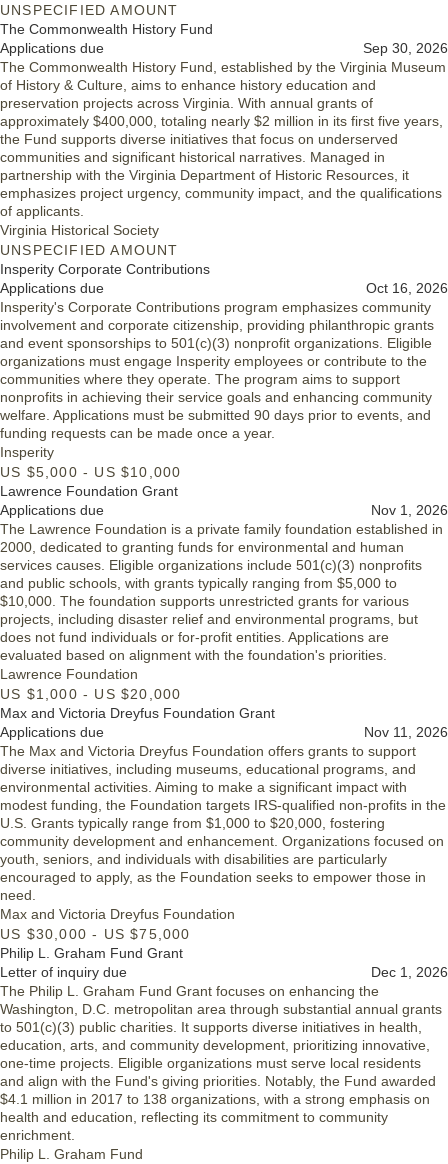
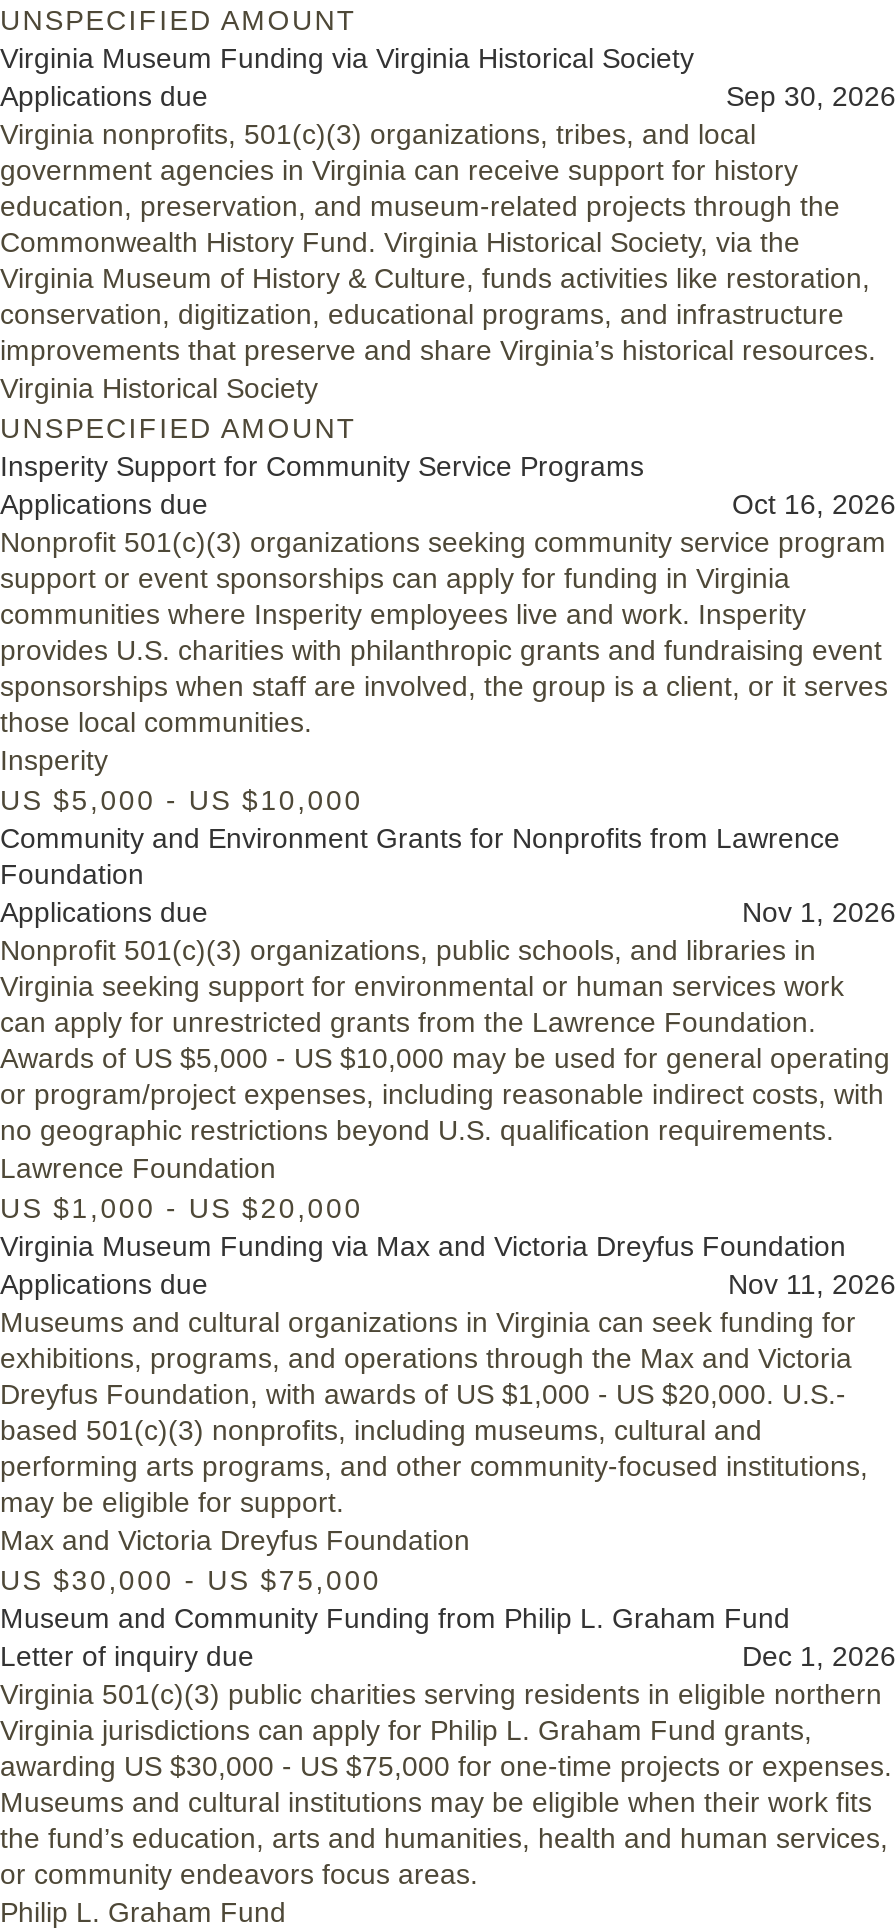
[0,21,213,37] The Commonwealth History Fund -> [0,42,694,74] Virginia Museum Funding via Virginia Historical Society
[0,59,446,219] The Commonwealth History Fund, established by the Virginia Museum | of History & Culture, aims to enhance history education and | preservation projects across Virginia. With annual grants of | approximately $400,000, totaling nearly $2 million in its first five years, | the Fund supports diverse initiatives that focus on underserved | communities and significant historical narratives. Managed in | partnership with the Virginia Department of Historic Resources, it | emphasizes project urgency, community impact, and the qualifications | of applicants. -> [0,118,876,366] Virginia nonprofits, 501(c)(3) organizations, tribes, and local | government agencies in Virginia can receive support for history | education, preservation, and museum-related projects through the | Commonwealth History Fund. Virginia Historical Society, via the | Virginia Museum of History & Culture, funds activities like restoration, | conservation, digitization, educational programs, and infrastructure | improvements that preserve and share Virginia’s historical resources.
[0,261,210,277] Insperity Corporate Contributions -> [0,450,644,482] Insperity Support for Community Service Programs
[0,299,434,441] Insperity's Corporate Contributions program emphasizes community | involvement and corporate citizenship, providing philanthropic grants | and event sponsorships to 501(c)(3) nonprofit organizations. Eligible | organizations must engage Insperity employees or contribute to the | communities where they operate. The program aims to support | nonprofits in achieving their service goals and enhancing community | welfare. Applications must be submitted 90 days prior to events, and | funding requests can be made once a year. -> [0,526,888,738] Nonprofit 501(c)(3) organizations seeking community service program | support or event sponsorships can apply for funding in Virginia | communities where Insperity employees live and work. Insperity | provides U.S. charities with philanthropic grants and fundraising event | sponsorships when staff are involved, the group is a client, or it serves | those local communities.
[0,483,178,499] Lawrence Foundation Grant -> [0,822,840,890] Community and Environment Grants for Nonprofits from Lawrence | Foundation
[0,521,443,663] The Lawrence Foundation is a private family foundation established in | 2000, dedicated to granting funds for environmental and human | services causes. Eligible organizations include 501(c)(3) nonprofits | and public schools, with grants typically ranging from $5,000 to | $10,000. The foundation supports unrestricted grants for various | projects, including disaster relief and environmental programs, but | does not fund individuals or for-profit entities. Applications are | evaluated based on alignment with the foundation's priorities. -> [0,934,890,1146] Nonprofit 501(c)(3) organizations, public schools, and libraries in | Virginia seeking support for environmental or human services work | can apply for unrestricted grants from the Lawrence Foundation. | Awards of US $5,000 - US $10,000 may be used for general operating | or program/project expenses, including reasonable indirect costs, with | no geographic restrictions beyond U.S. qualification requirements.
[0,705,275,721] Max and Victoria Dreyfus Foundation Grant -> [0,1230,846,1262] Virginia Museum Funding via Max and Victoria Dreyfus Foundation
[0,743,446,903] The Max and Victoria Dreyfus Foundation offers grants to support | diverse initiatives, including museums, educational programs, and | environmental activities. Aiming to make a significant impact with | modest funding, the Foundation targets IRS-qualified non-profits in the | U.S. Grants typically range from $1,000 to $20,000, fostering | community development and enhancement. Organizations focused on | youth, seniors, and individuals with disabilities are particularly | encouraged to apply, as the Foundation seeks to empower those in | need. -> [0,1306,868,1518] Museums and cultural organizations in Virginia can seek funding for | exhibitions, programs, and operations through the Max and Victoria | Dreyfus Foundation, with awards of US $1,000 - US $20,000. U.S.- | based 501(c)(3) nonprofits, including museums, cultural and | performing arts programs, and other community-focused institutions, | may be eligible for support.
[0,945,183,961] Philip L. Graham Fund Grant -> [0,1602,790,1634] Museum and Community Funding from Philip L. Graham Fund
[0,983,442,1143] The Philip L. Graham Fund Grant focuses on enhancing the | Washington, D.C. metropolitan area through substantial annual grants | to 501(c)(3) public charities. It supports diverse initiatives in health, | education, arts, and community development, prioritizing innovative, | one-time projects. Eligible organizations must serve local residents | and align with the Fund's giving priorities. Notably, the Fund awarded | $4.1 million in 2017 to 138 organizations, with a strong emphasis on | health and education, reflecting its commitment to community | enrichment. -> [0,1678,892,1890] Virginia 501(c)(3) public charities serving residents in eligible northern | Virginia jurisdictions can apply for Philip L. Graham Fund grants, | awarding US $30,000 - US $75,000 for one-time projects or expenses. | Museums and cultural institutions may be eligible when their work fits | the fund’s education, arts and humanities, health and human services, | or community endeavors focus areas.

